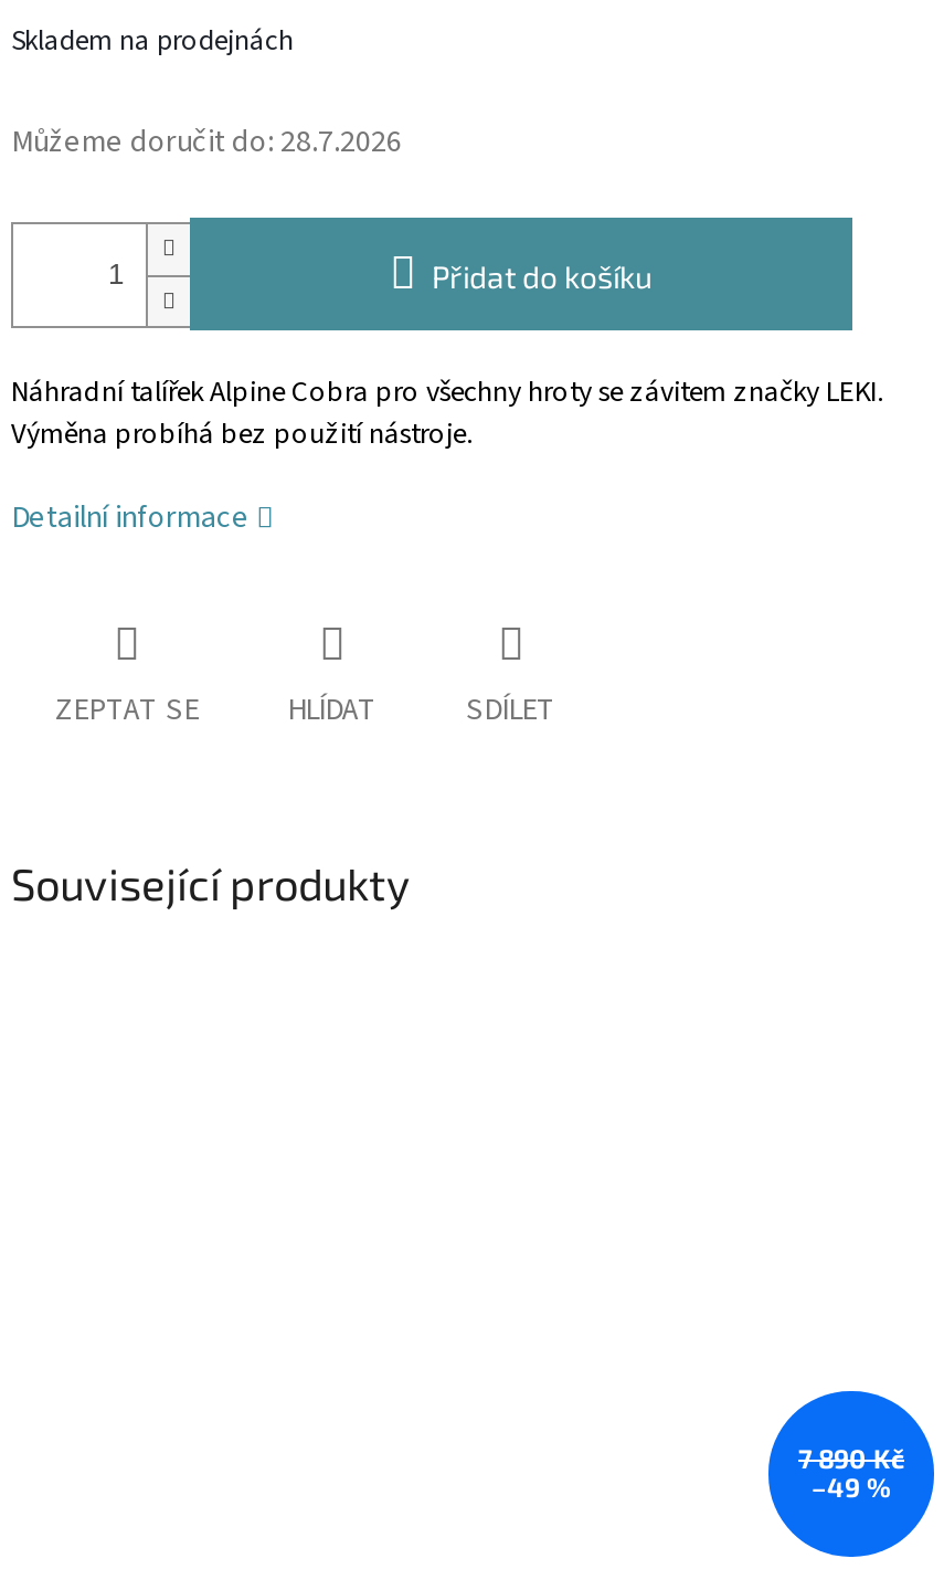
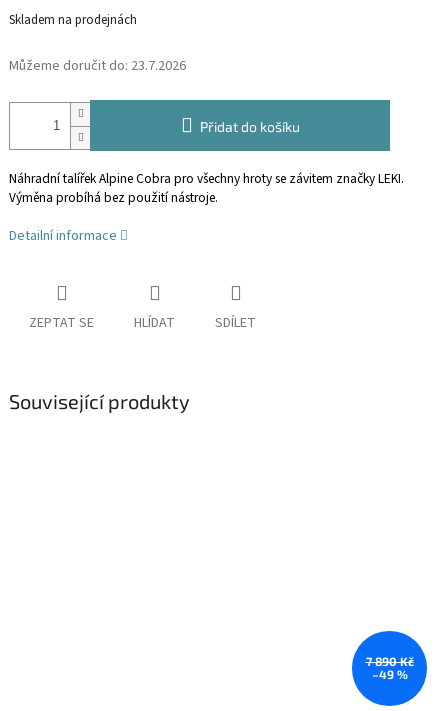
[11,121,402,166] Můžeme doručit do: 28.7.2026 -> [9,56,186,76] Můžeme doručit do: 23.7.2026

